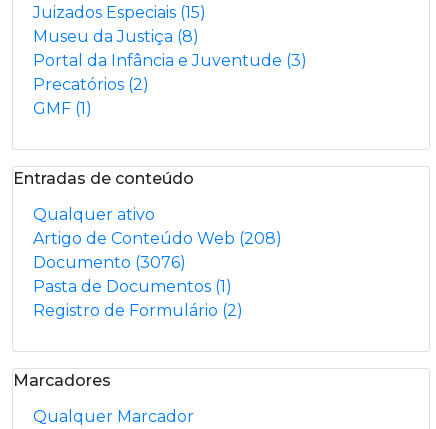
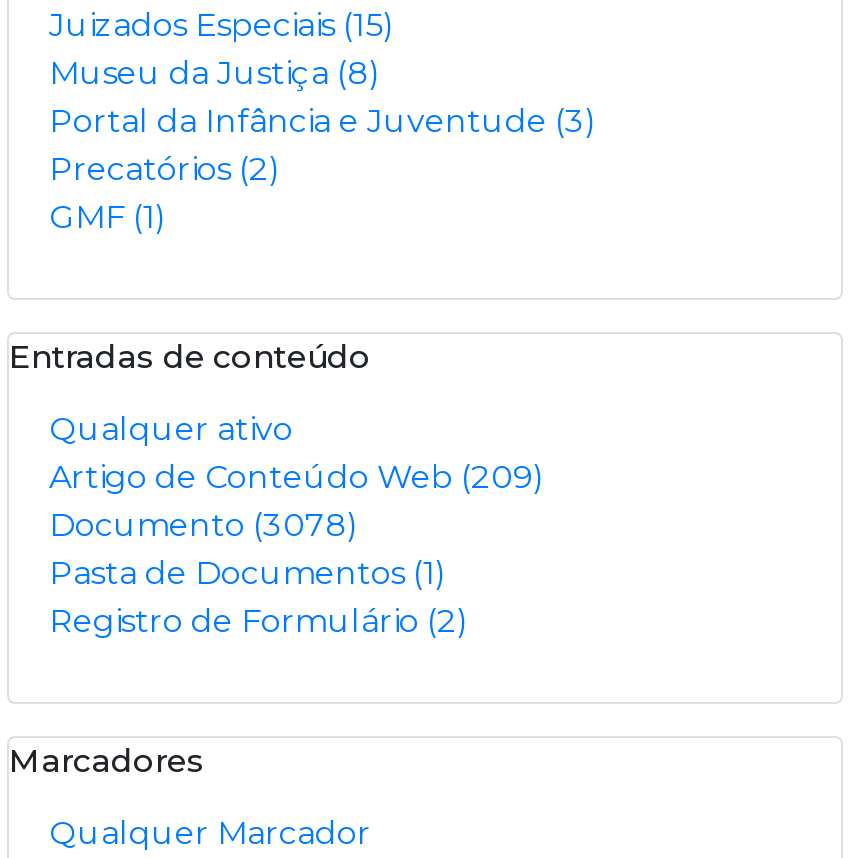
[33,229,282,248] Artigo de Conteúdo Web (208) -> [49,458,545,496] Artigo de Conteúdo Web (209)
[33,253,186,272] Documento (3076) -> [49,506,359,544] Documento (3078)

